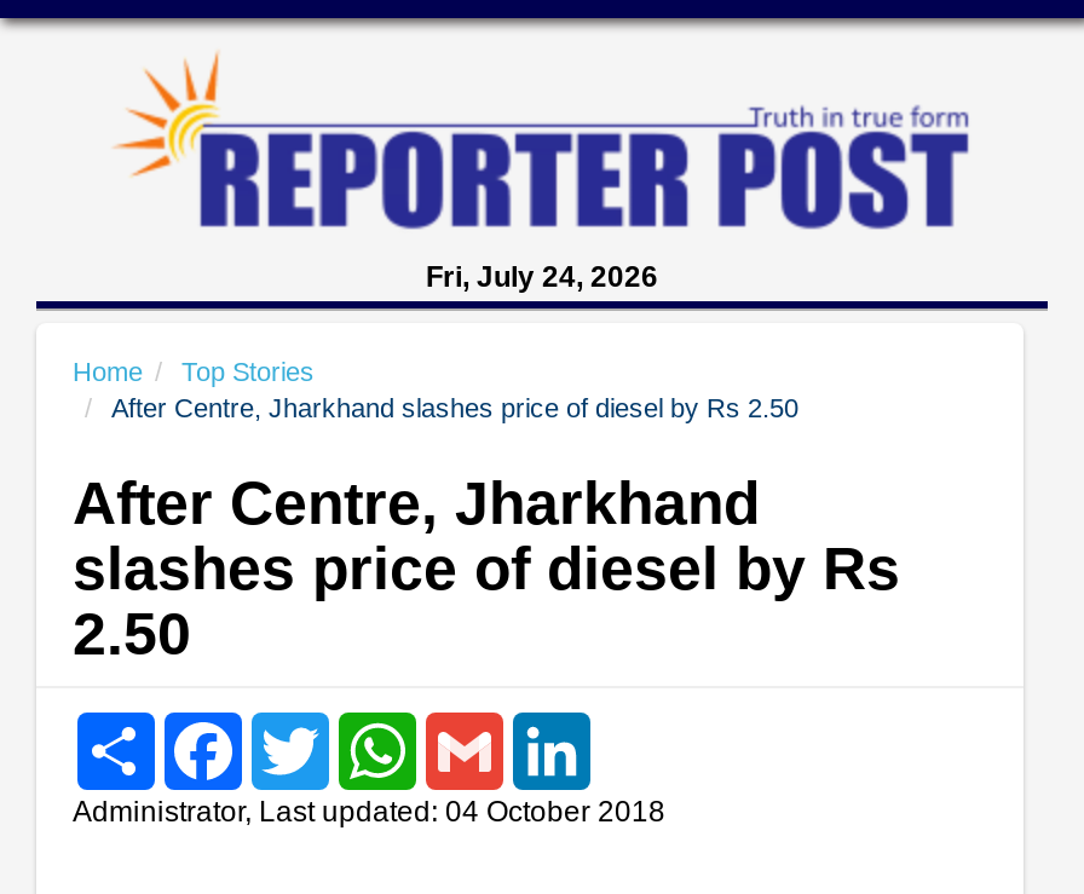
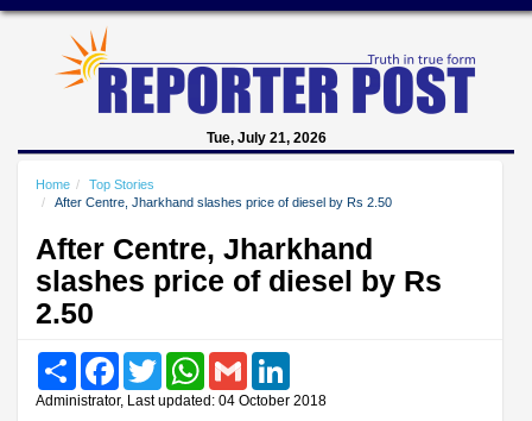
[426,260,658,294] Fri, July 24, 2026 -> [206,130,326,146] Tue, July 21, 2026

